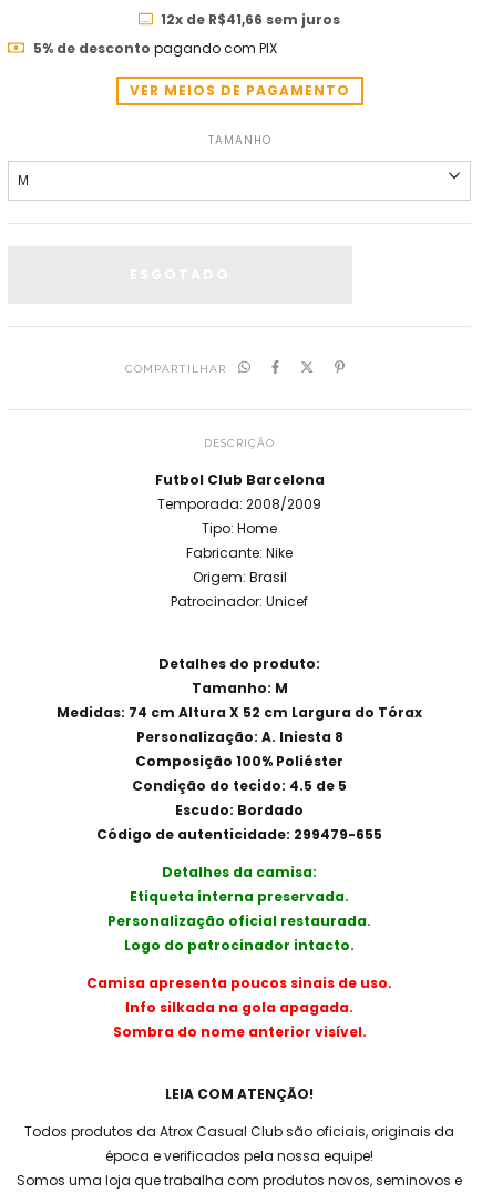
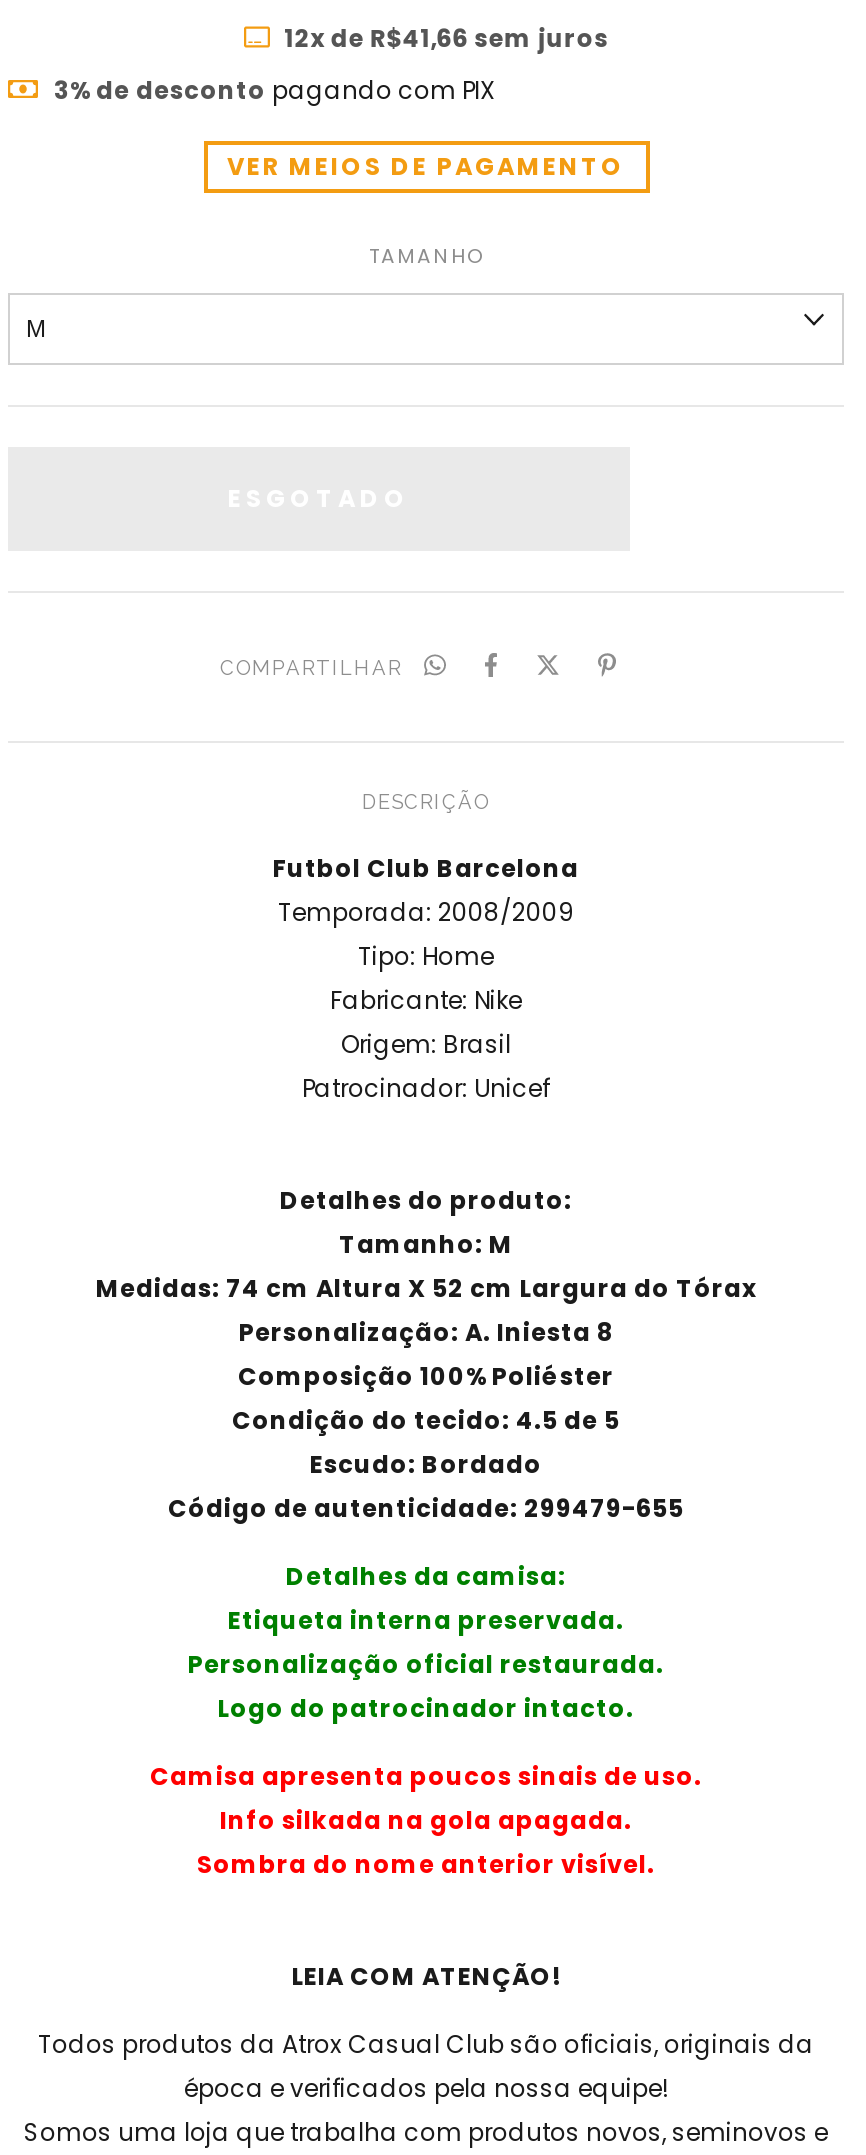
[33,39,277,58] 5% de desconto pagando com PIX -> [54,73,494,107] 3% de desconto pagando com PIX

